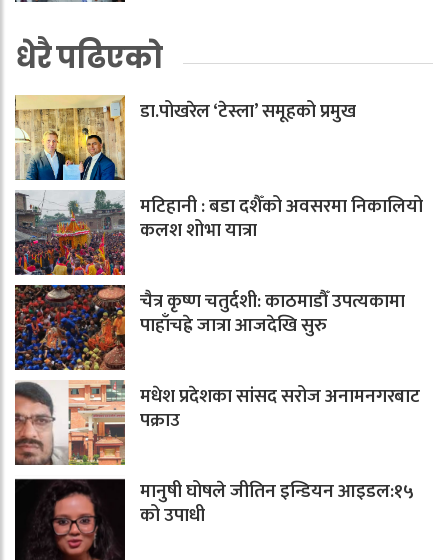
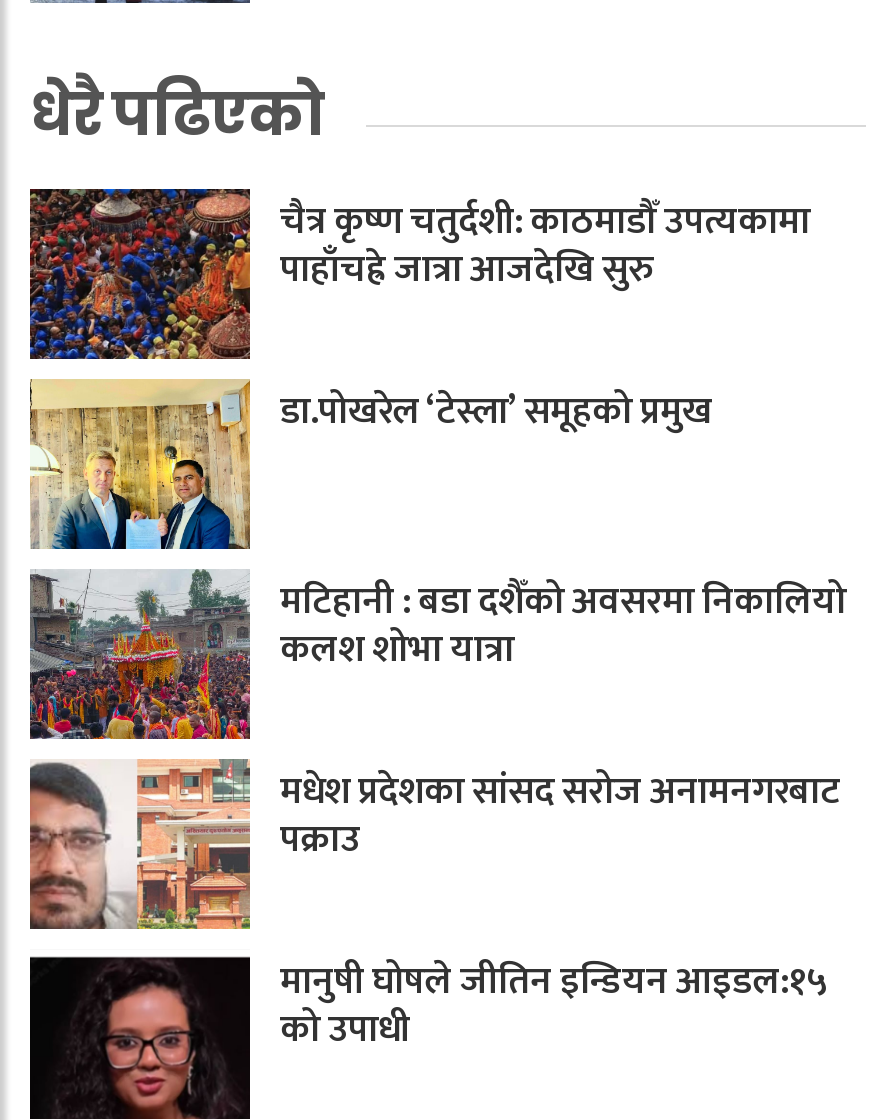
moved [140,96,423,246] -> [280,382,846,682]: डा.पोखरेल ‘टेस्ला’ समूहको प्रमुख | मटिहानी : बडा दशैँको अवसरमा निकालियो | कलश शोभा यात्रा
moved [14,284,405,371] -> [28,186,810,362]: [image] | चैत्र कृष्ण चतुर्दशी: काठमाडौँ उपत्यकामा | पाहाँचह्रे जात्रा आजदेखि सुरु

